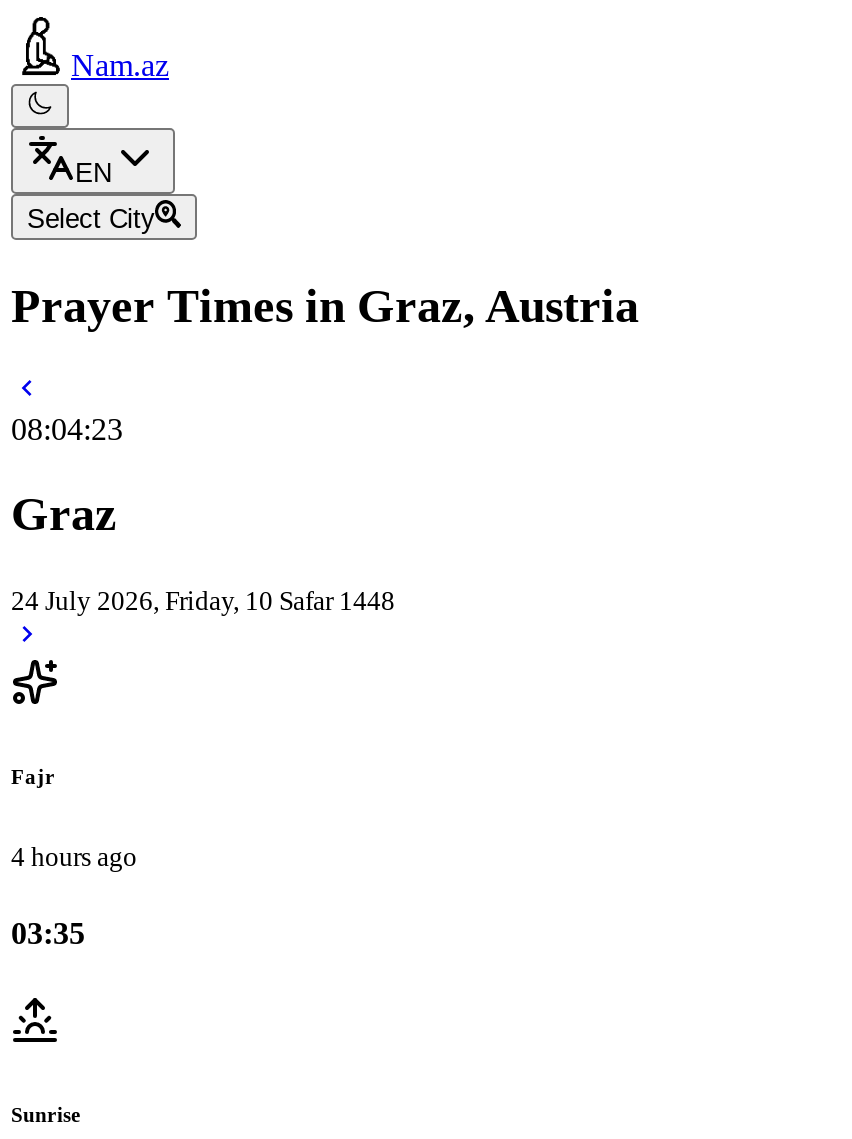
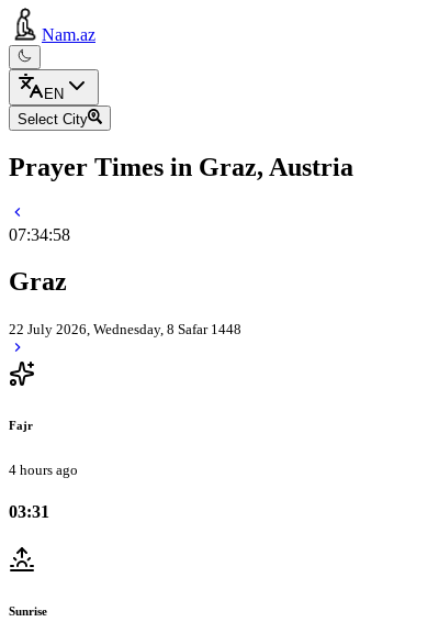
[11,413,123,447] 08:04:23 -> [9,226,70,245] 07:34:58
[11,587,395,617] 24 July 2026, Friday, 10 Safar 1448 -> [9,321,241,338] 22 July 2026, Wednesday, 8 Safar 1448
[11,917,85,951] 03:35 -> [9,503,49,521] 03:31

